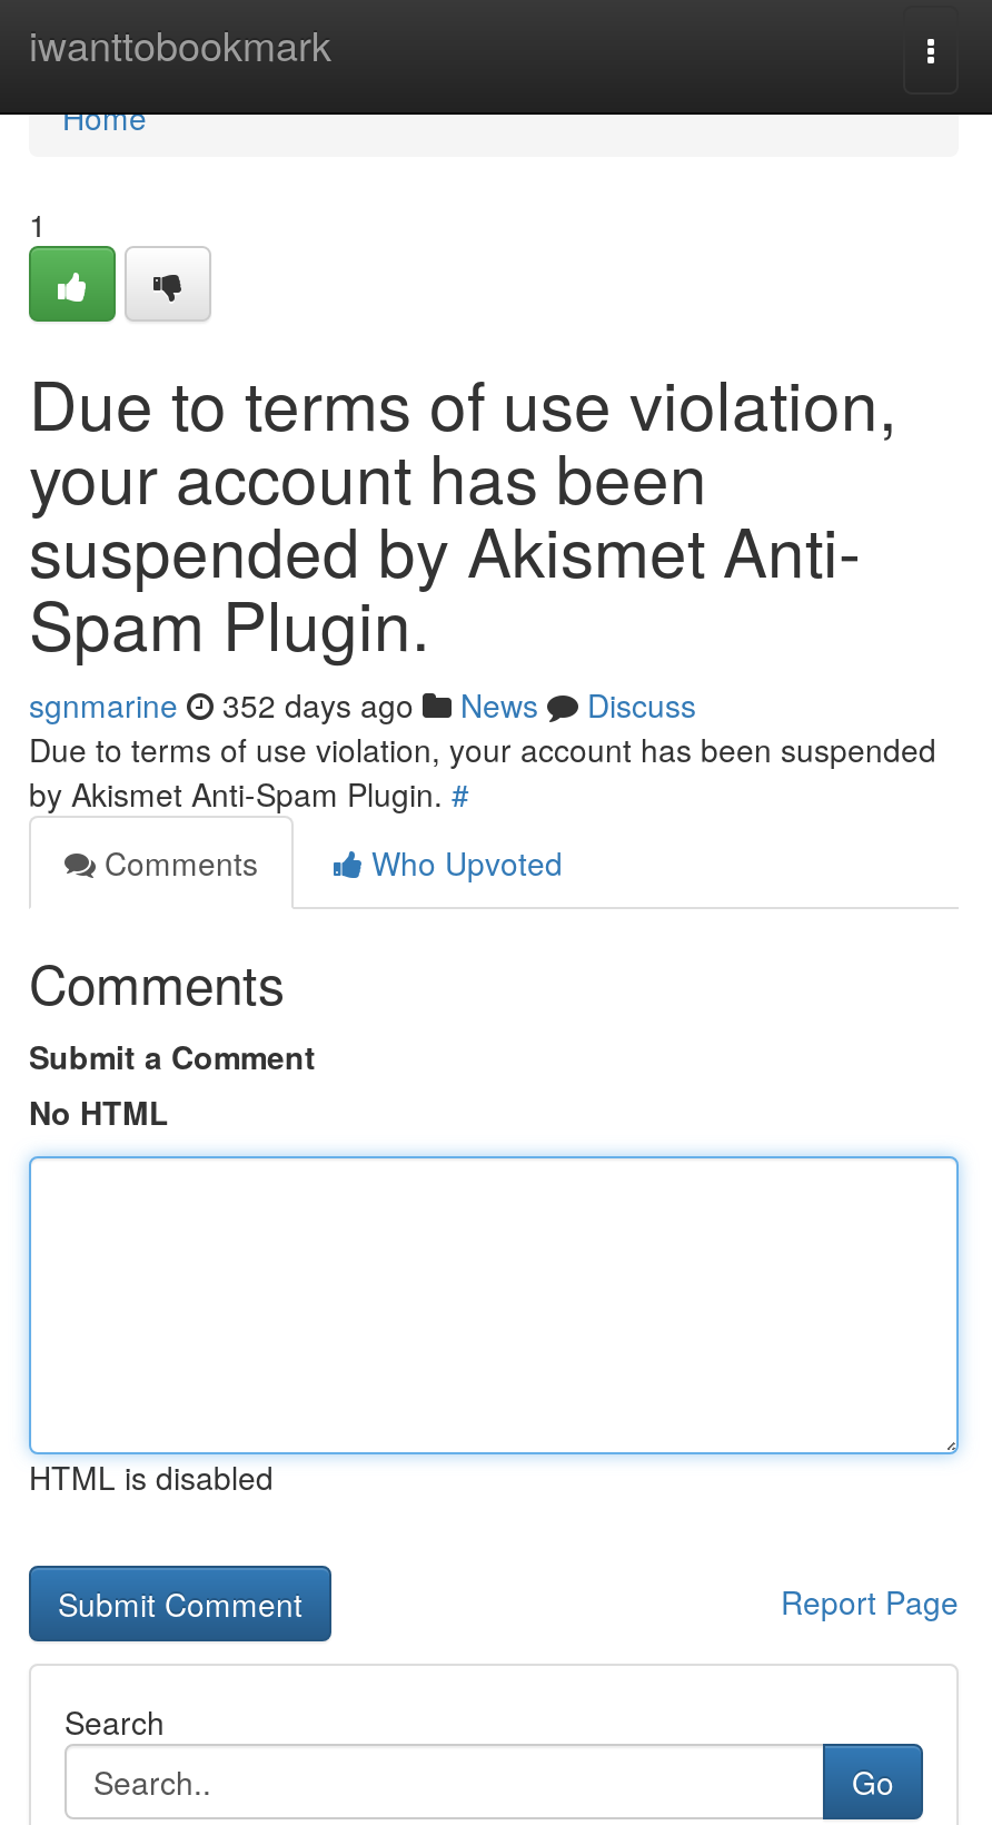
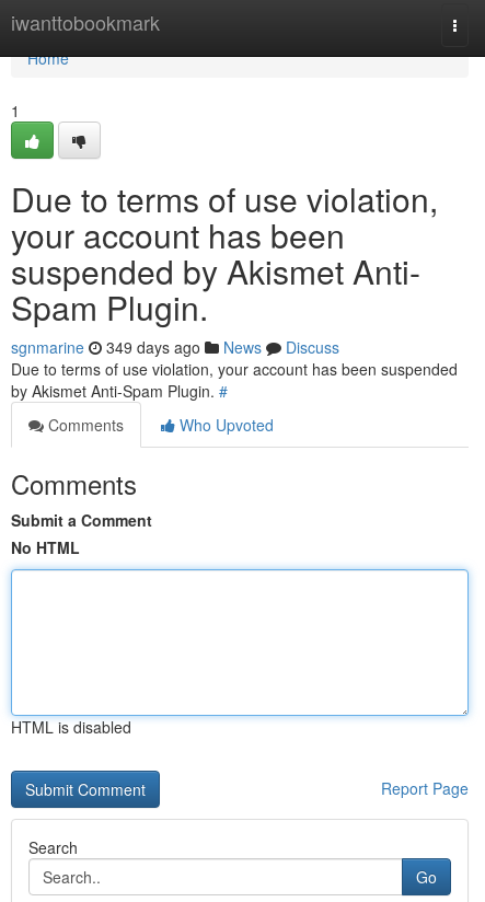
[29,682,696,727] sgnmarine 352 days ago News Discuss -> [11,336,339,358] sgnmarine 349 days ago News Discuss

